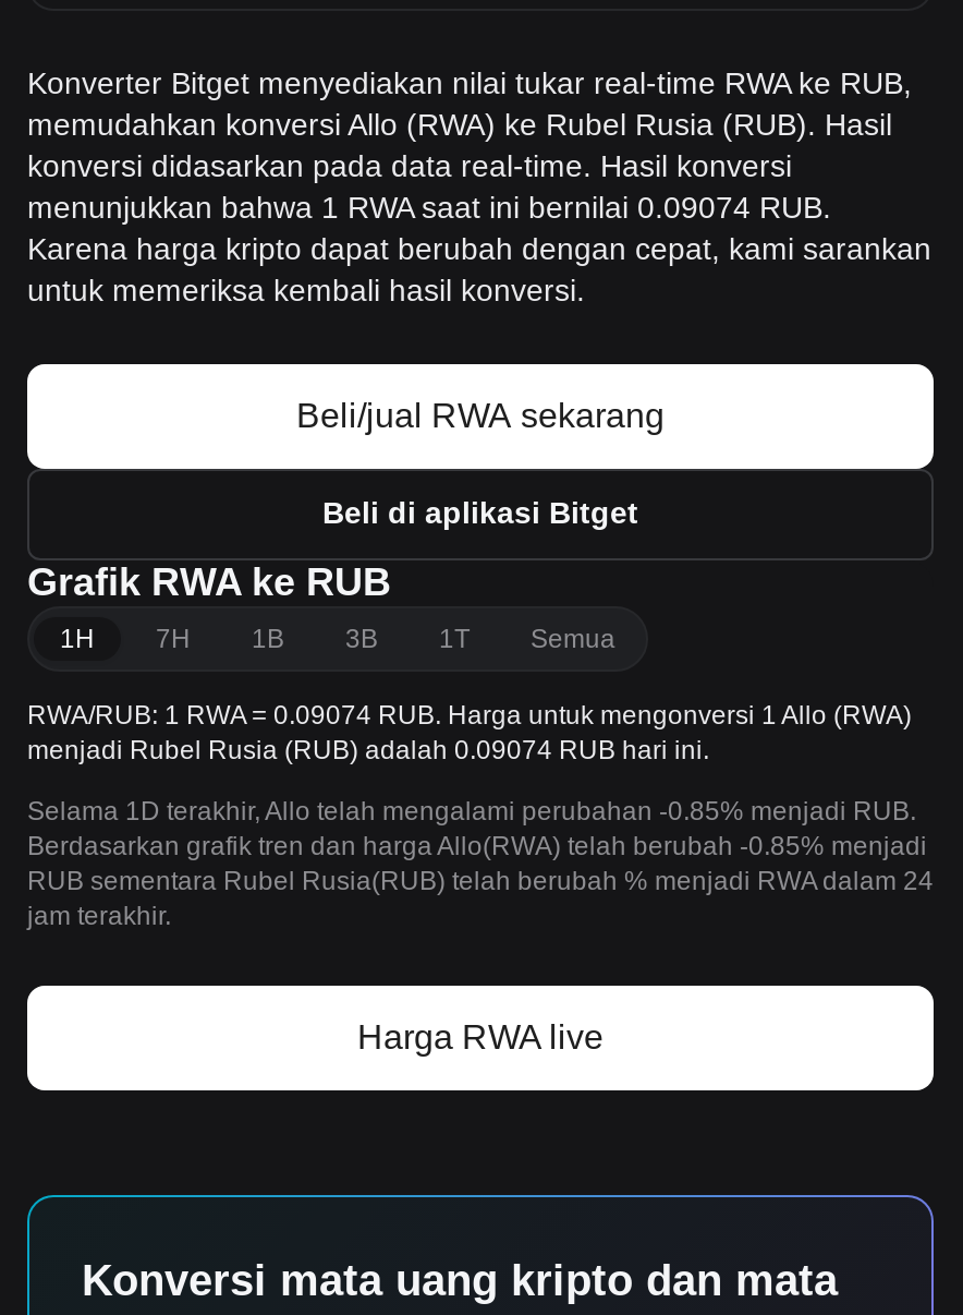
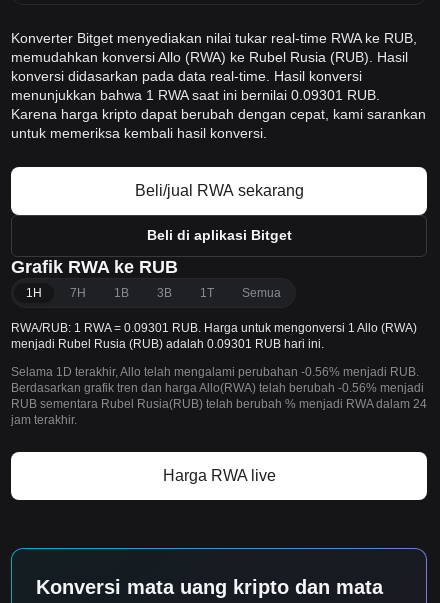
[27,190,831,225] menunjukkan bahwa 1 RWA saat ini bernilai 0.09074 RUB. -> [11,87,380,103] menunjukkan bahwa 1 RWA saat ini bernilai 0.09301 RUB.
[27,700,912,731] RWA/RUB: 1 RWA = 0.09074 RUB. Harga untuk mengonversi 1 Allo (RWA) -> [11,321,417,335] RWA/RUB: 1 RWA = 0.09301 RUB. Harga untuk mengonversi 1 Allo (RWA)
[27,735,709,765] menjadi Rubel Rusia (RUB) adalah 0.09074 RUB hari ini. -> [11,337,324,351] menjadi Rubel Rusia (RUB) adalah 0.09301 RUB hari ini.
[27,796,916,827] Selama 1D terakhir, Allo telah mengalami perubahan -0.85% menjadi RUB. -> [11,365,419,379] Selama 1D terakhir, Allo telah mengalami perubahan -0.56% menjadi RUB.
[27,831,927,861] Berdasarkan grafik tren dan harga Allo(RWA) telah berubah -0.85% menjadi -> [11,381,424,395] Berdasarkan grafik tren dan harga Allo(RWA) telah berubah -0.56% menjadi

